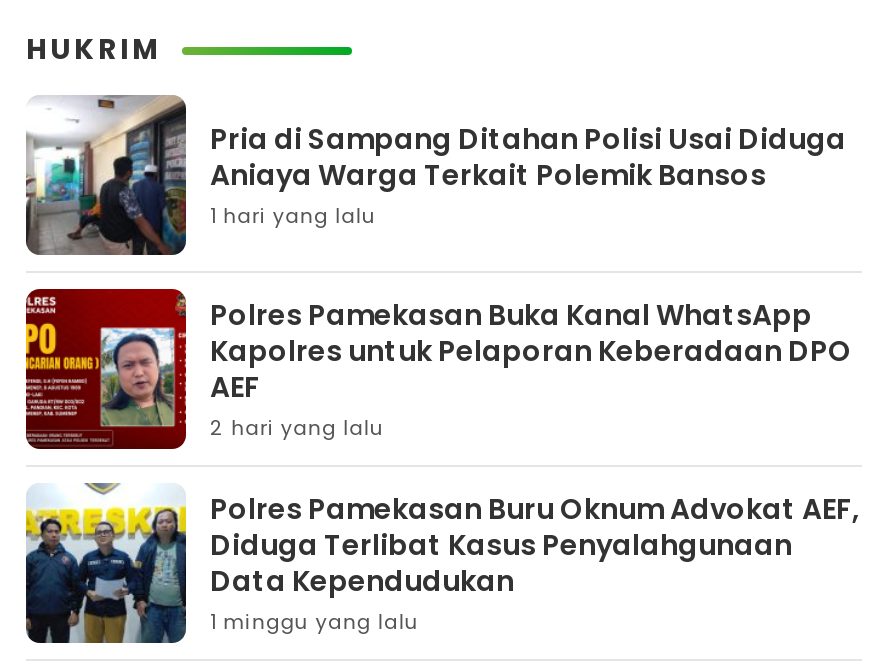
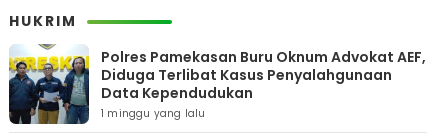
[24,95,852,443] [image] | Pria di Sampang Ditahan Polisi Usai Diduga | Aniaya Warga Terkait Polemik Bansos | 1 hari yang lalu | Polres Pamekasan Buka Kanal WhatsApp | Kapolres untuk Pelaporan Keberadaan DPO | AEF | 2 hari yang lalu -> none
[24,287,182,451] [image] -> none

